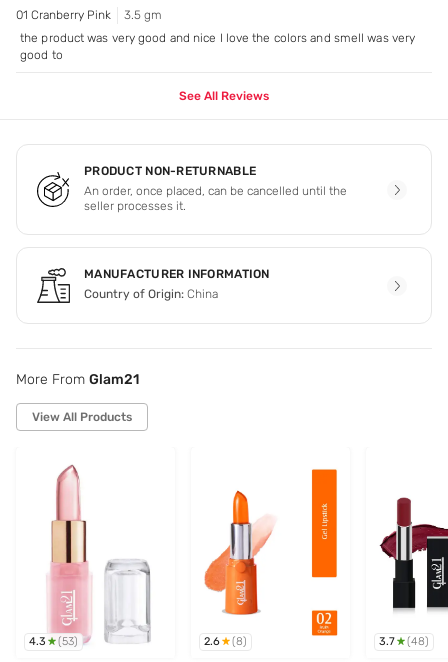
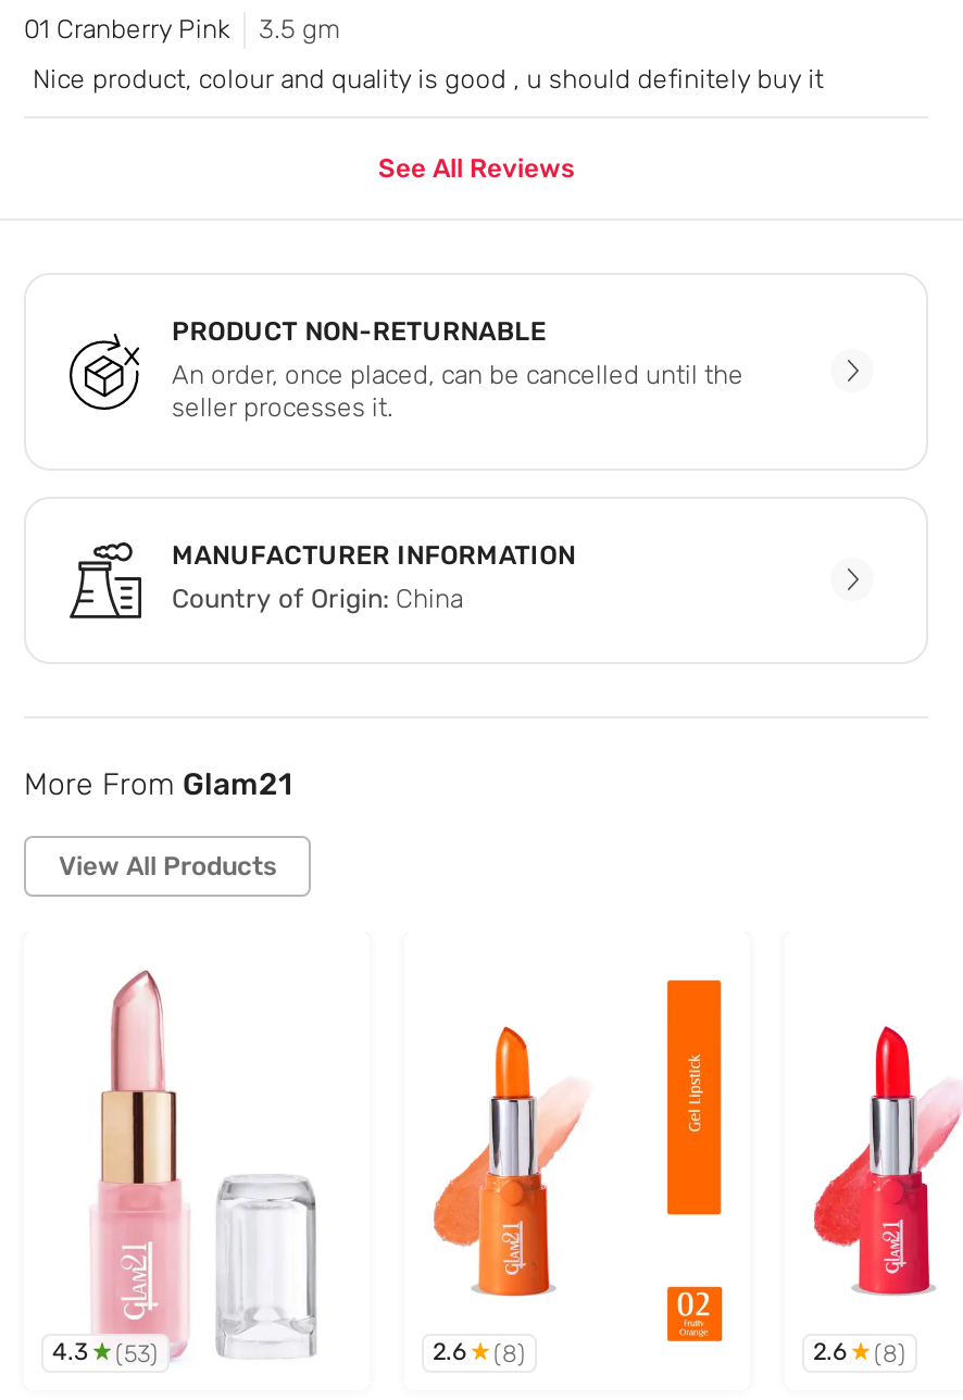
[20,31,415,62] the product was very good and nice I love the colors and smell was very | good to -> [33,63,824,94] Nice product, colour and quality is good , u should definitely buy it
[379,492,445,648] [image] | 3.7 | (48) -> [811,1024,956,1367] [image] | 2.6 | (8)

